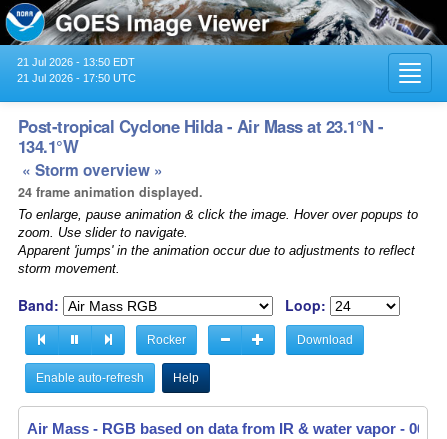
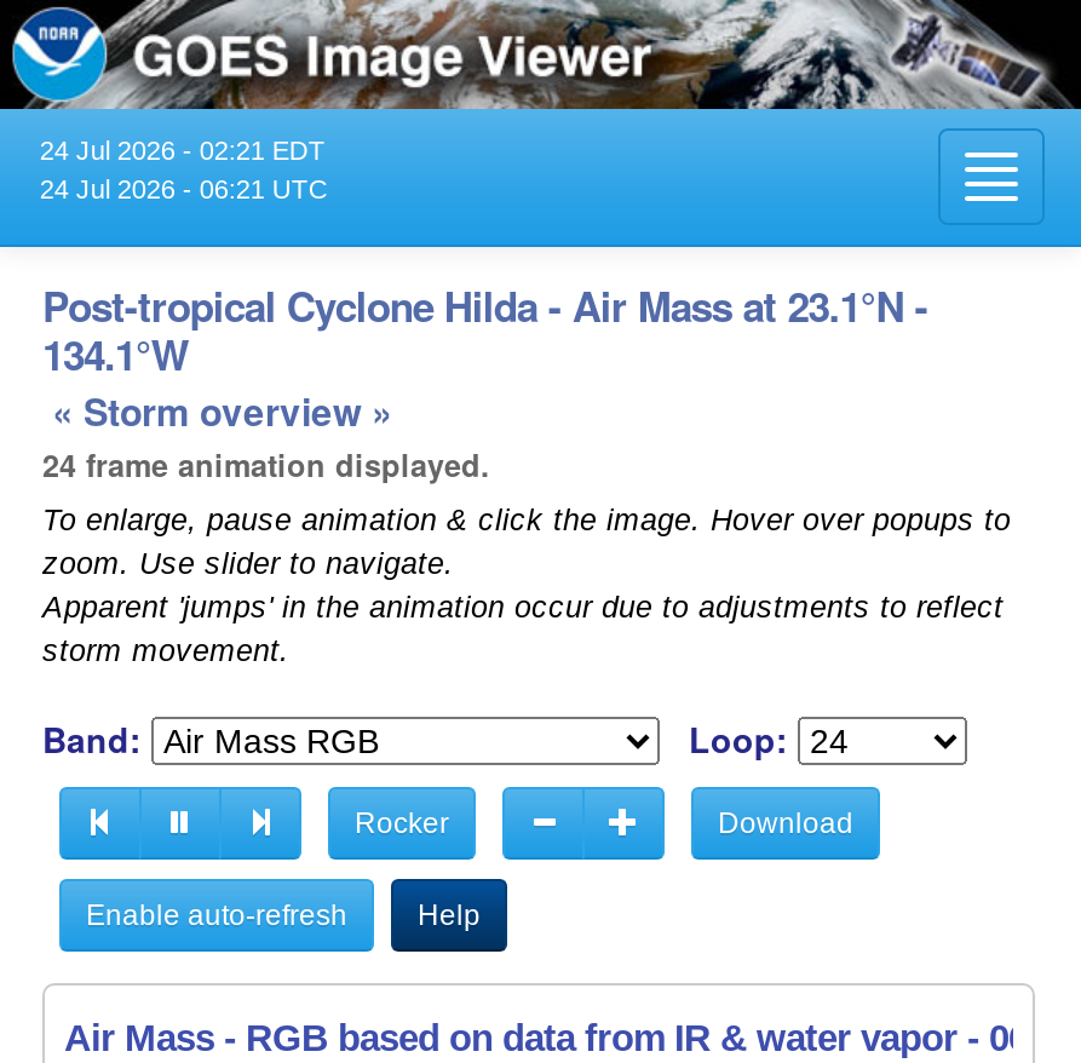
[17,56,135,68] 21 Jul 2026 - 13:50 EDT -> [40,135,325,164] 24 Jul 2026 - 02:21 EDT
[17,72,136,84] 21 Jul 2026 - 17:50 UTC -> [40,174,328,203] 24 Jul 2026 - 06:21 UTC

